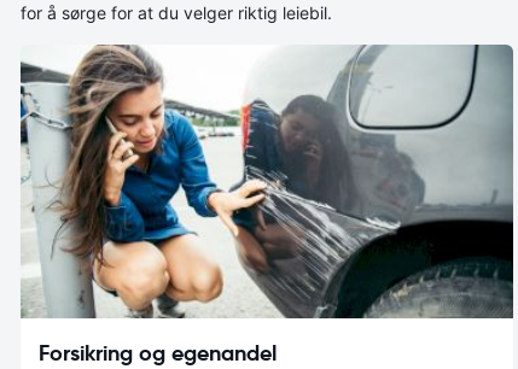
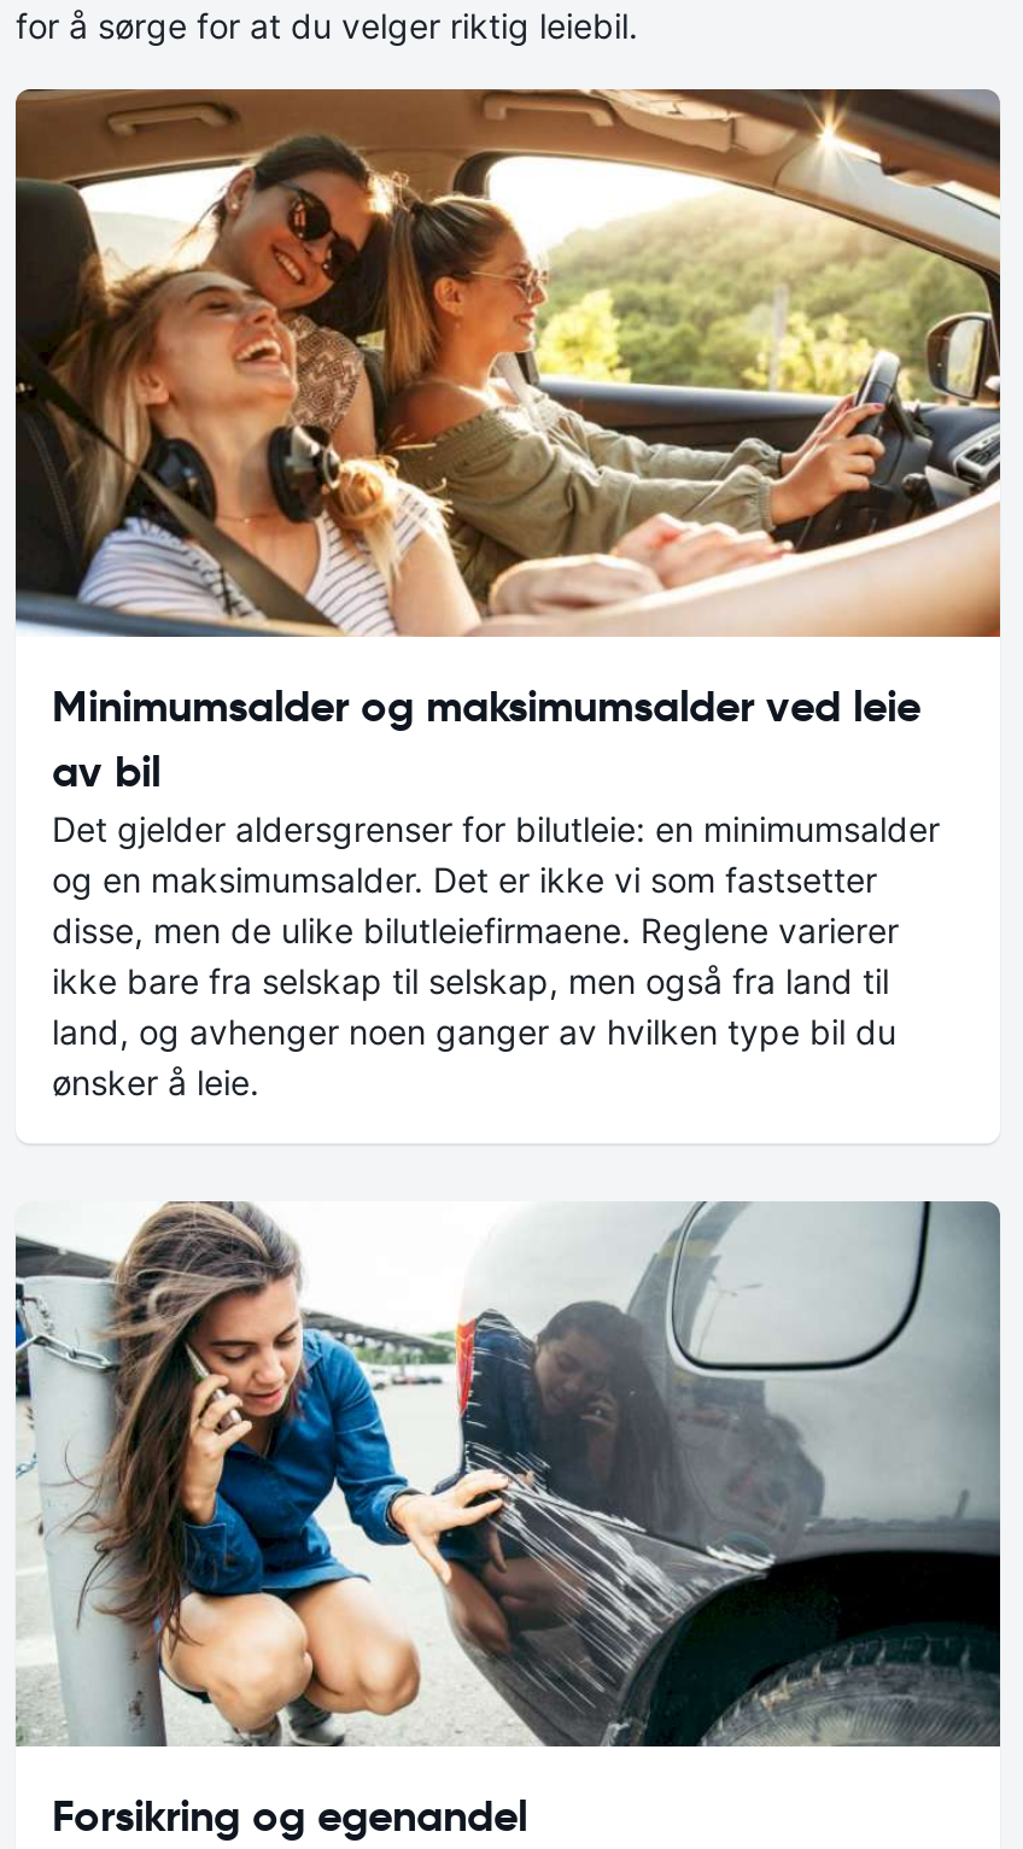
none -> [13,87,1002,1102] [image] | Minimumsalder og maksimumsalder ved leie | av bil | Det gjelder aldersgrenser for bilutleie: en minimumsalder | og en maksimumsalder. Det er ikke vi som fastsetter | disse, men de ulike bilutleiefirmaene. Reglene varierer | ikke bare fra selskap til selskap, men også fra land til | land, og avhenger noen ganger av hvilken type bil du | ønsker å leie.

